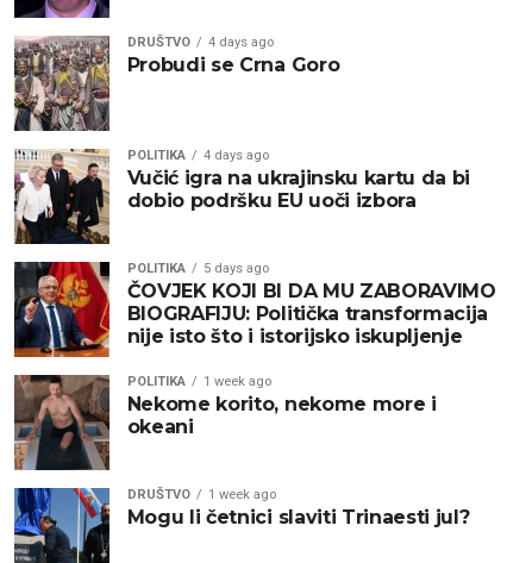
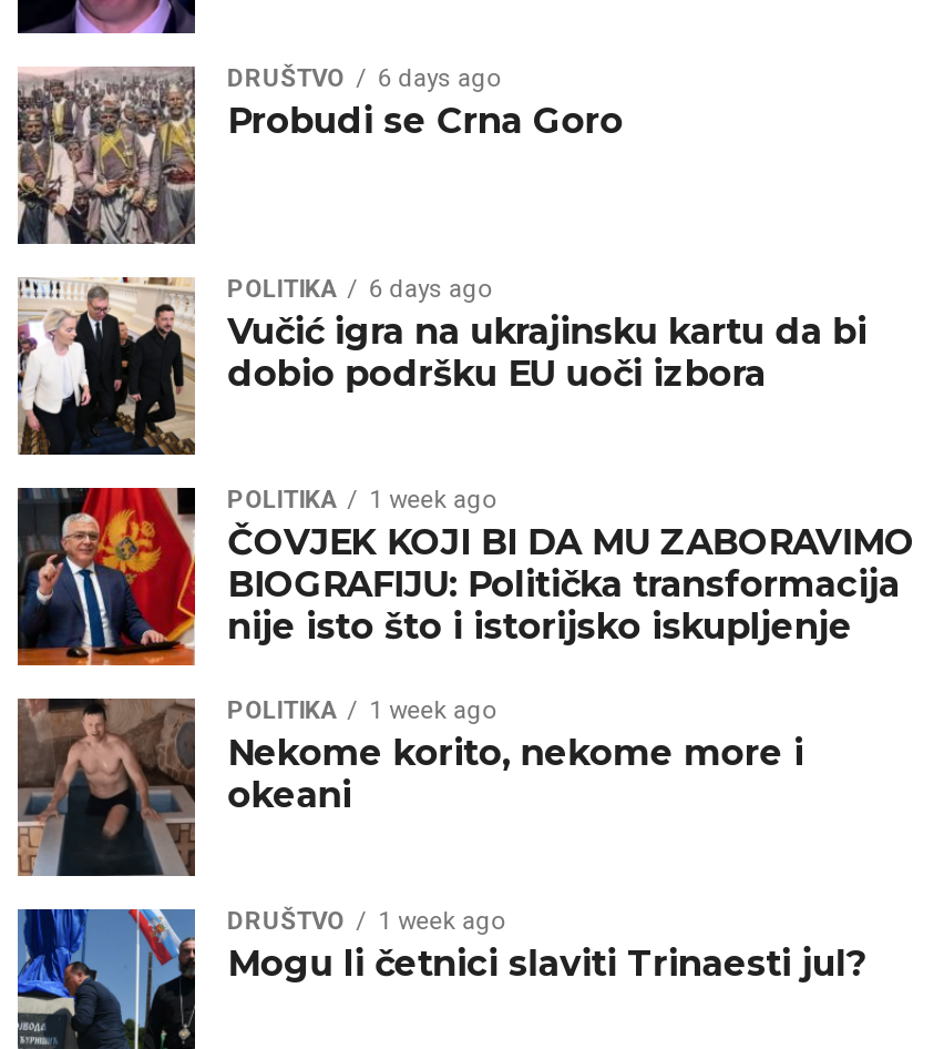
[127,34,273,50] DRUŠTVO 4 days ago -> [228,63,500,92] DRUŠTVO 6 days ago
[127,147,269,163] POLITIKA 4 days ago -> [228,274,491,303] POLITIKA 6 days ago
[127,260,269,276] POLITIKA 5 days ago -> [228,485,496,514] POLITIKA 1 week ago

